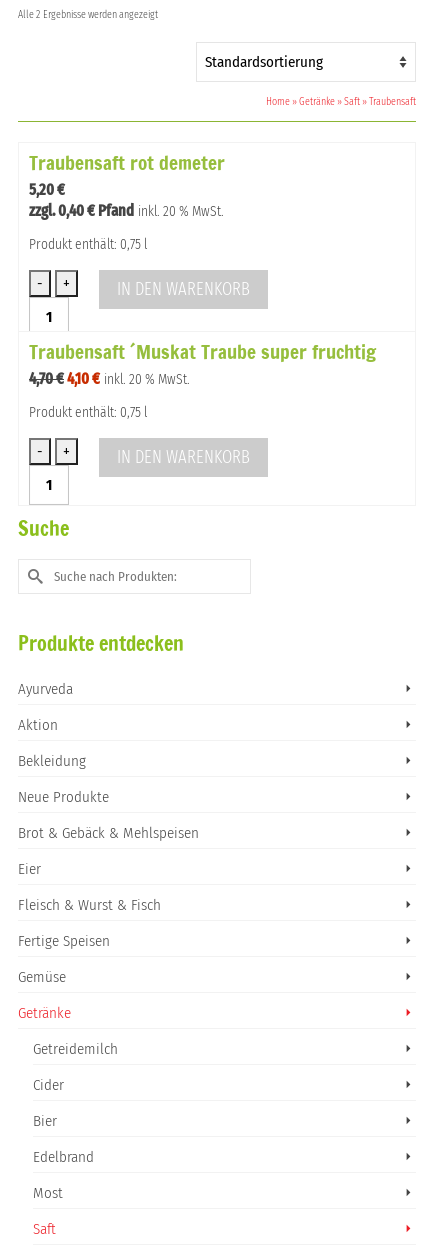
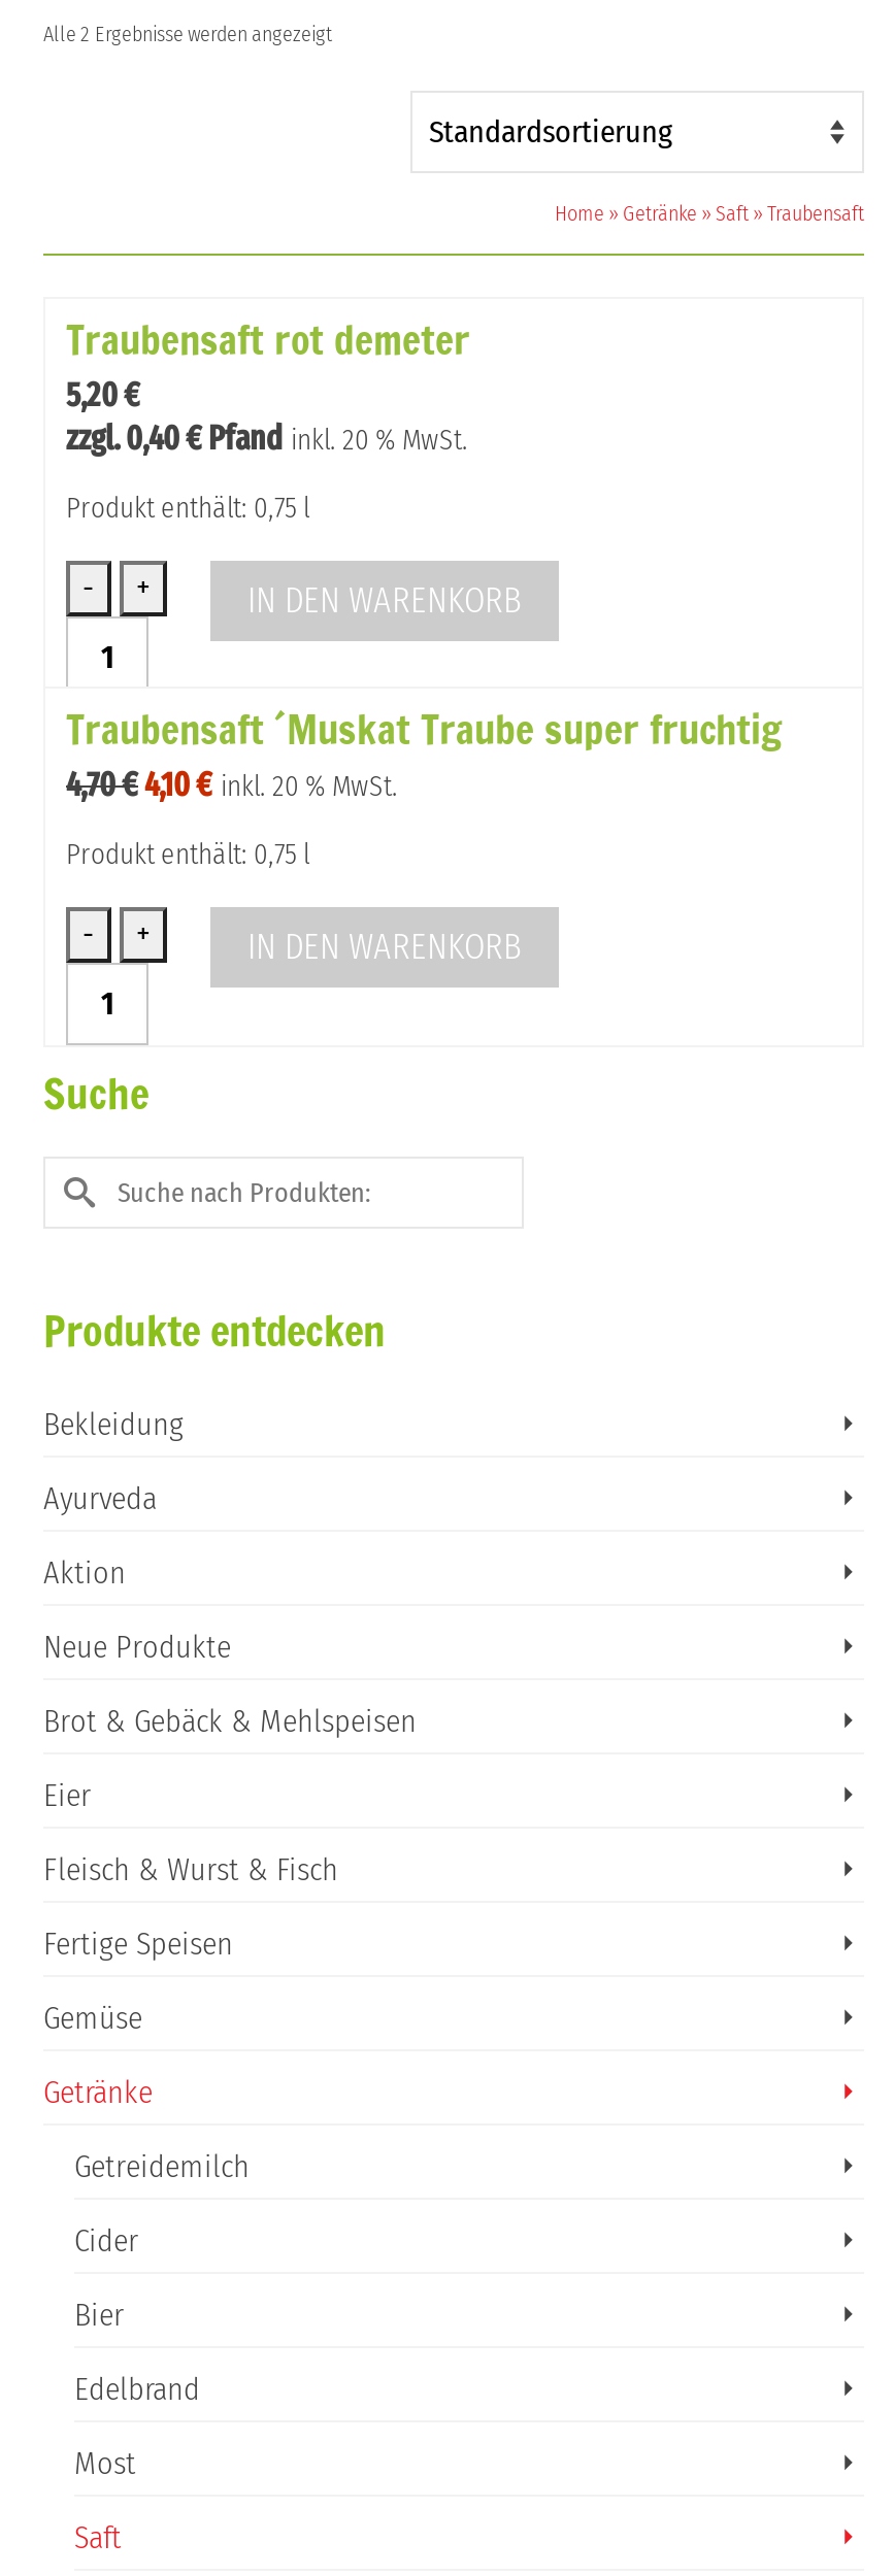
moved [18,680,73,734] -> [43,1480,157,1592]: Ayurveda | Aktion
moved [18,752,86,770] -> [43,1406,184,1443]: Bekleidung

